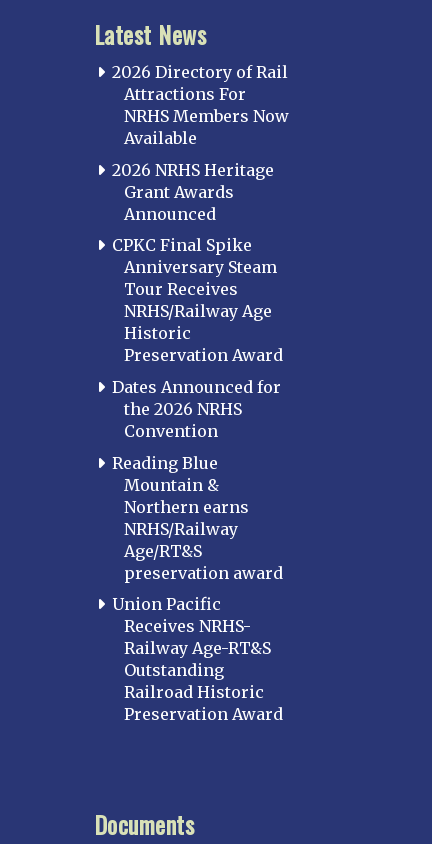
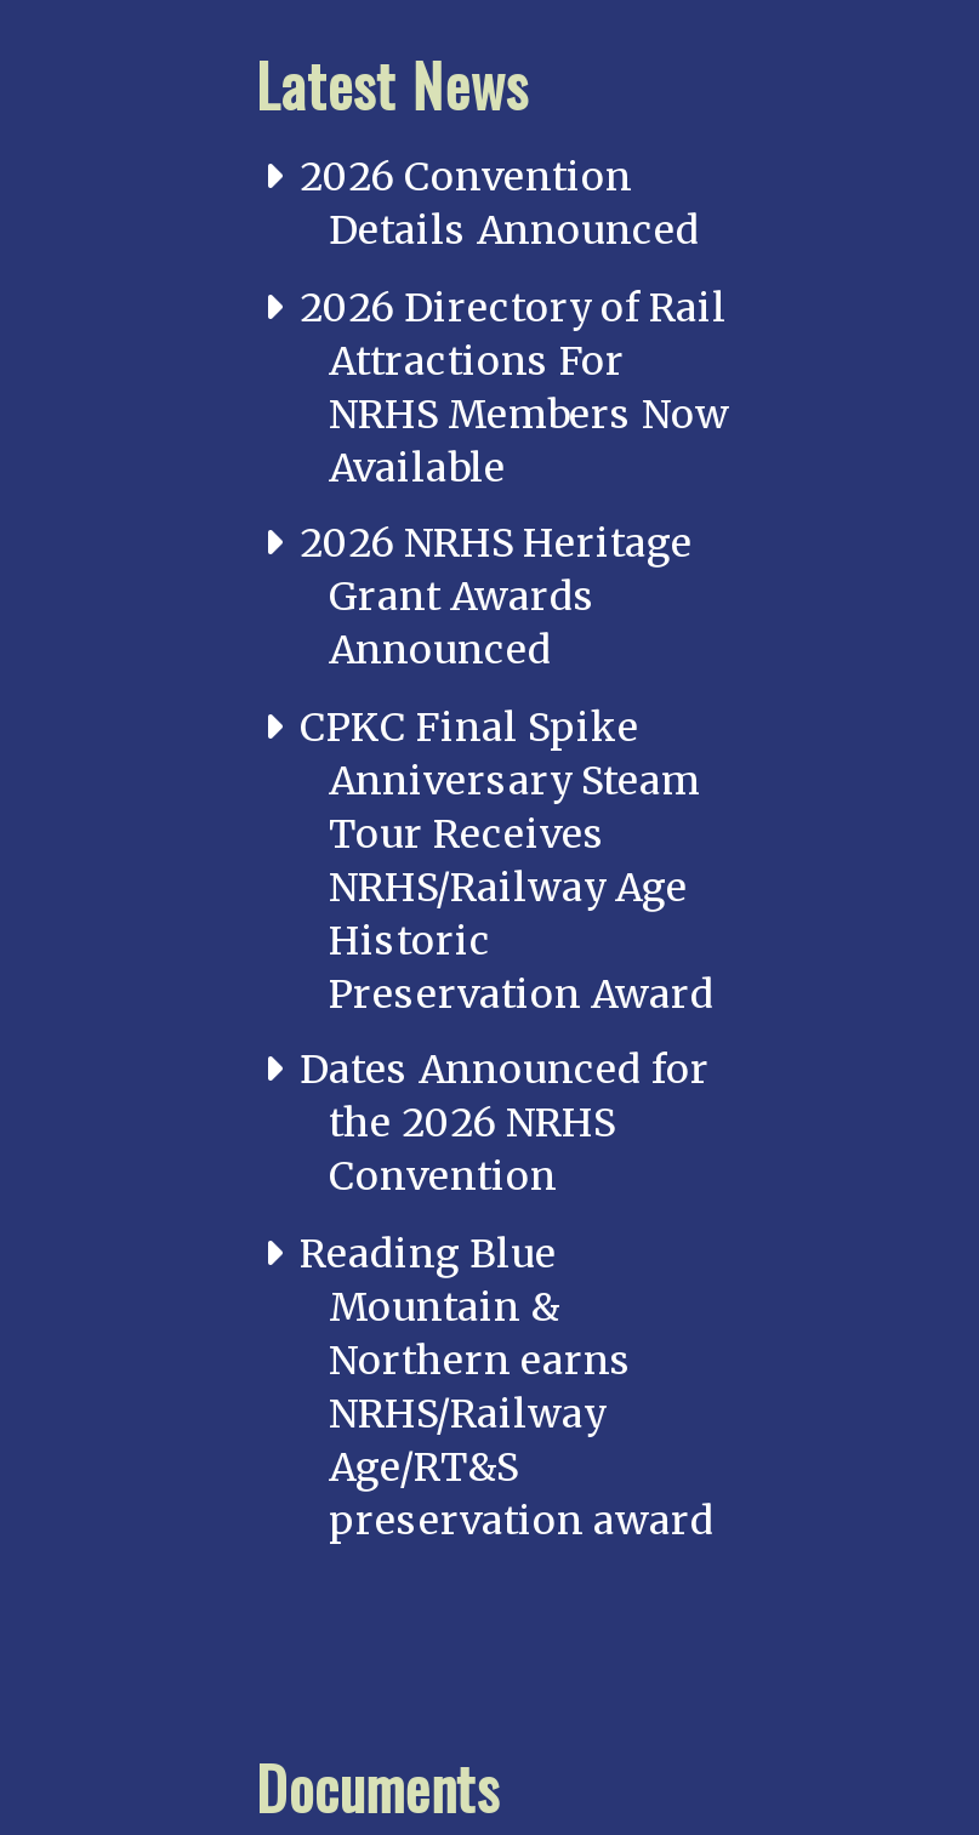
none -> [300,152,700,254] 2026 Convention | Details Announced
moved [112,62,289,582] -> [300,282,729,1544]: 2026 Directory of Rail | Attractions For | NRHS Members Now | ... | Age/RT&S | preservation award
[112,594,283,724] Union Pacific | Receives NRHS- | Railway Age-RT&S | Outstanding | Railroad Historic | Preservation Award -> none

